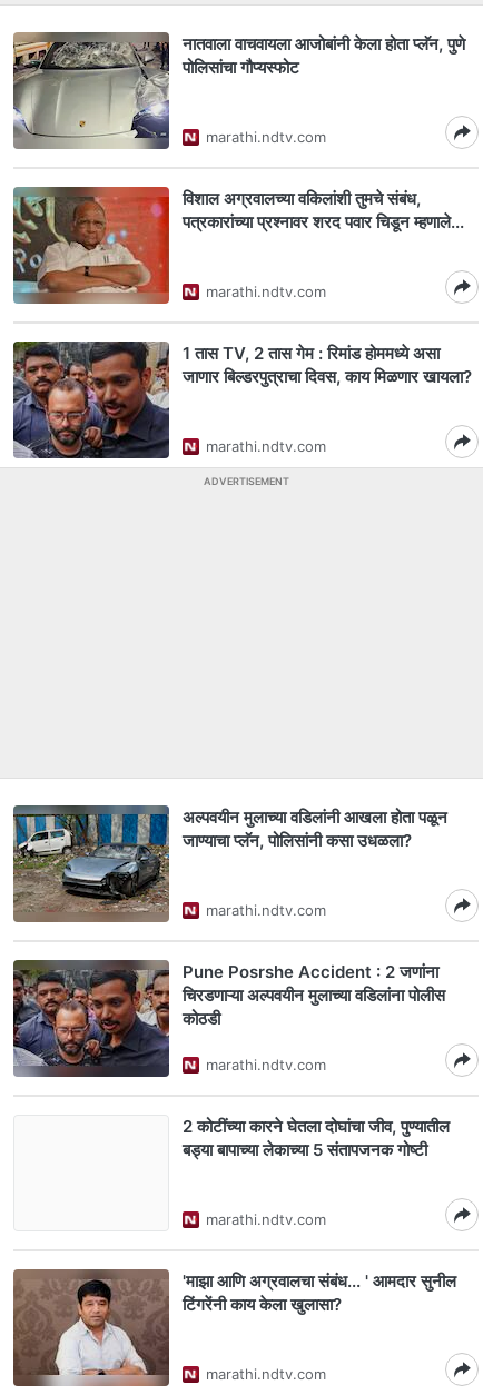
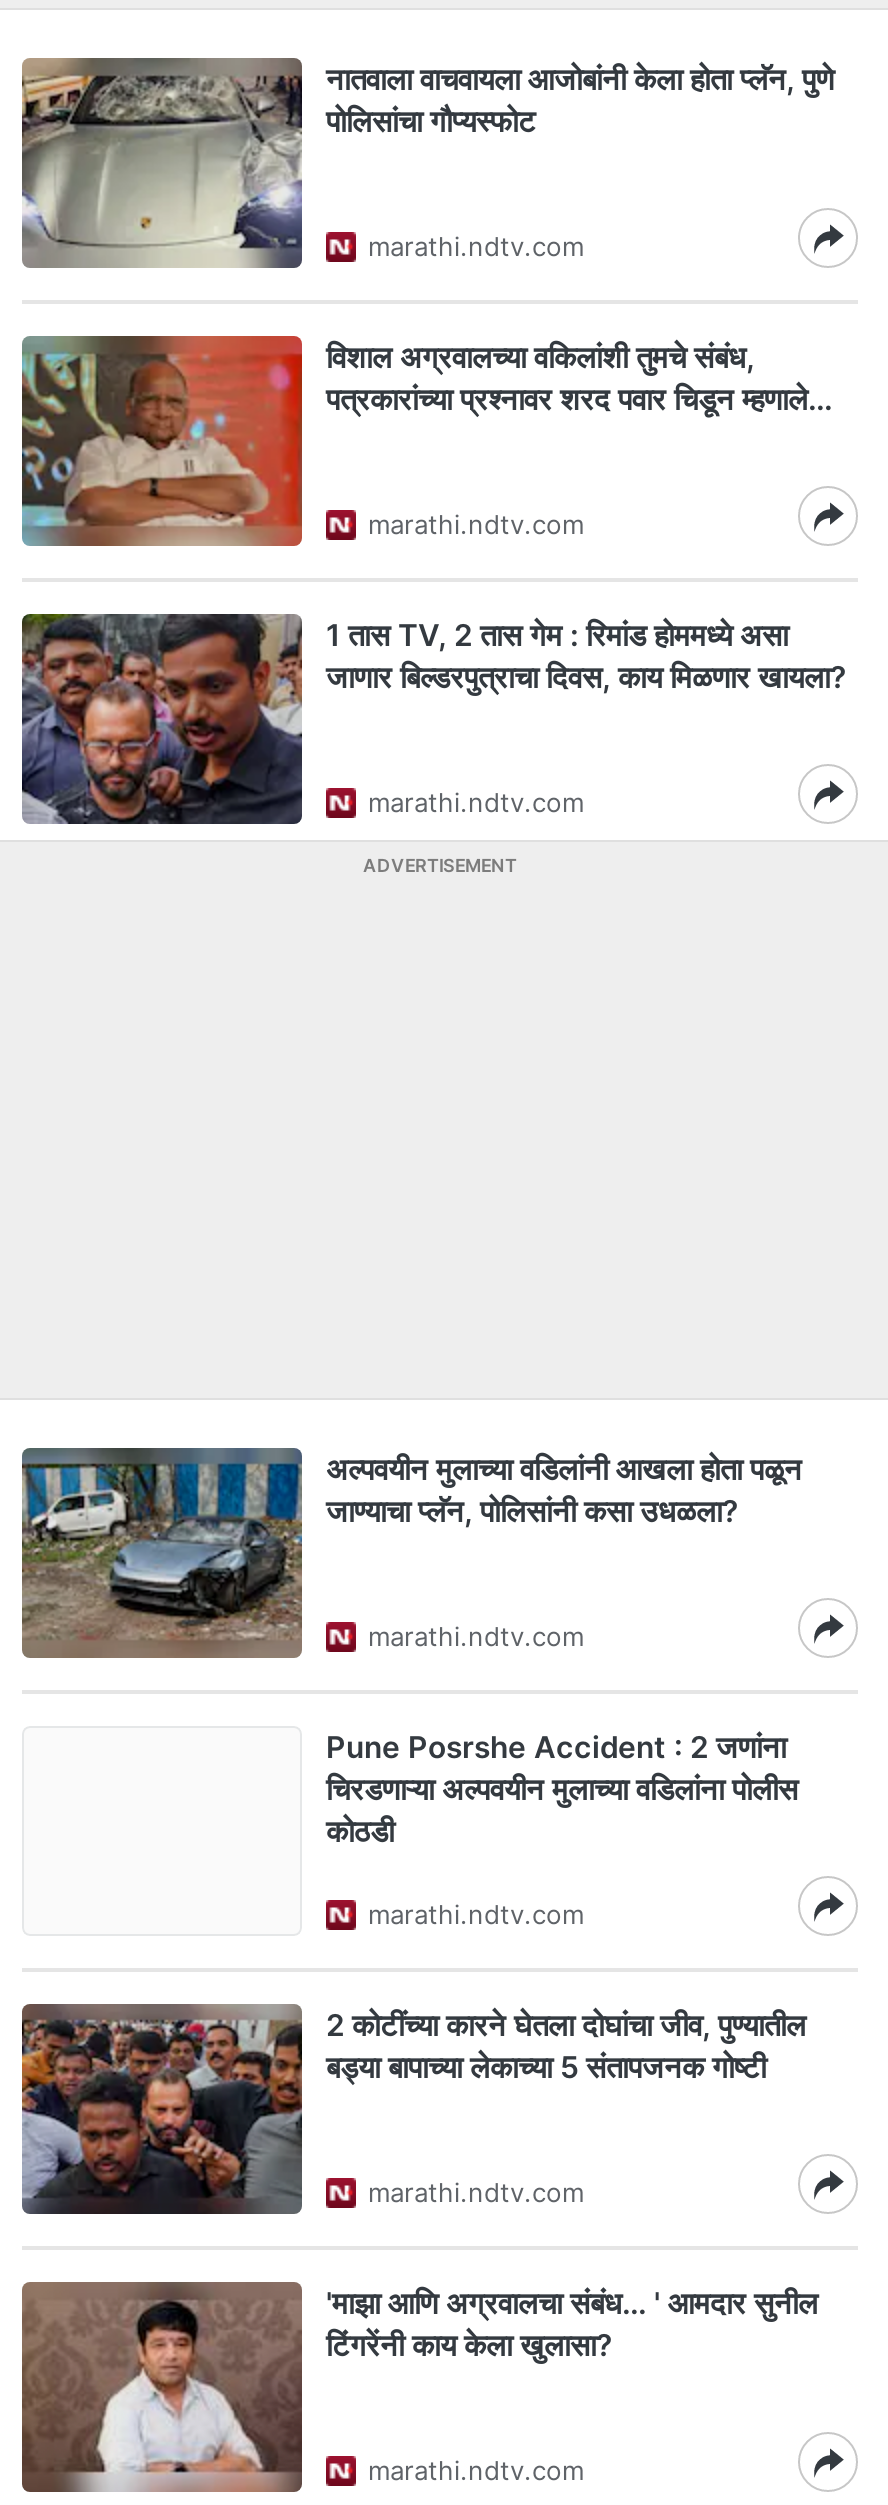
[12,959,170,1078] [image] -> none
none -> [20,2002,304,2216] [image]

